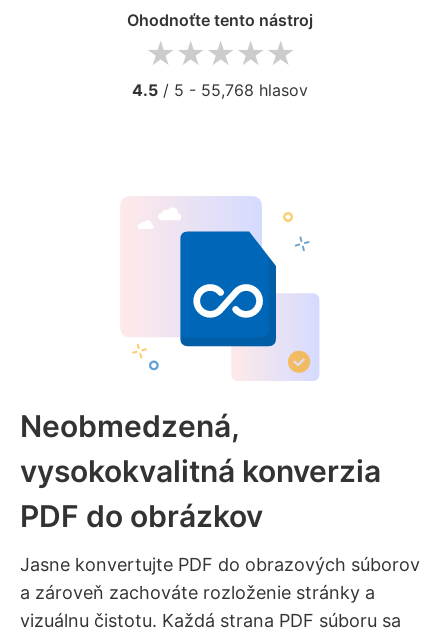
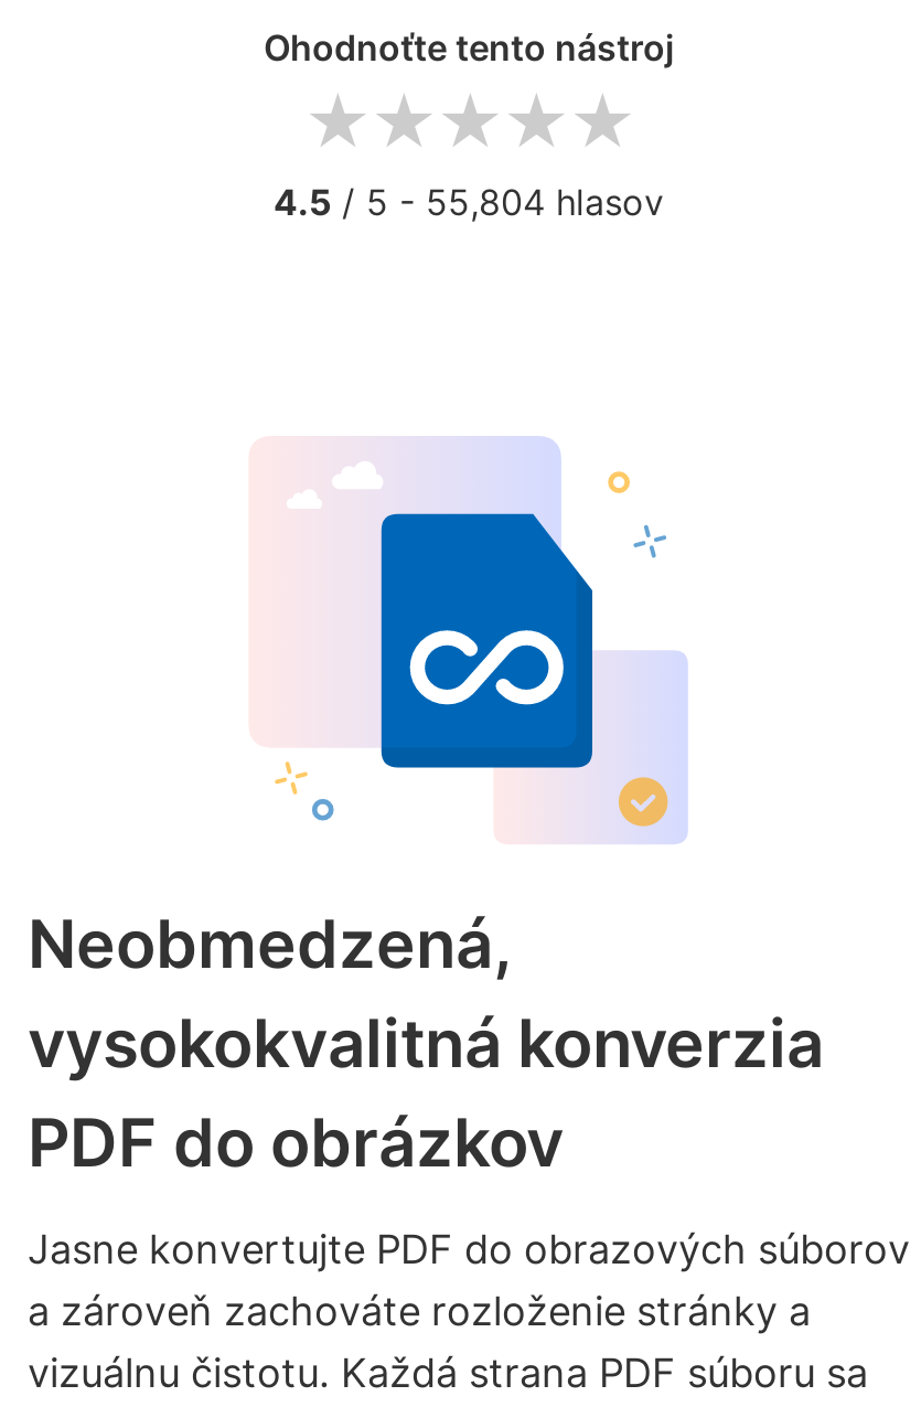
[132,80,308,100] 4.5 / 5 - 55,768 hlasov -> [274,180,664,224] 4.5 / 5 - 55,804 hlasov

